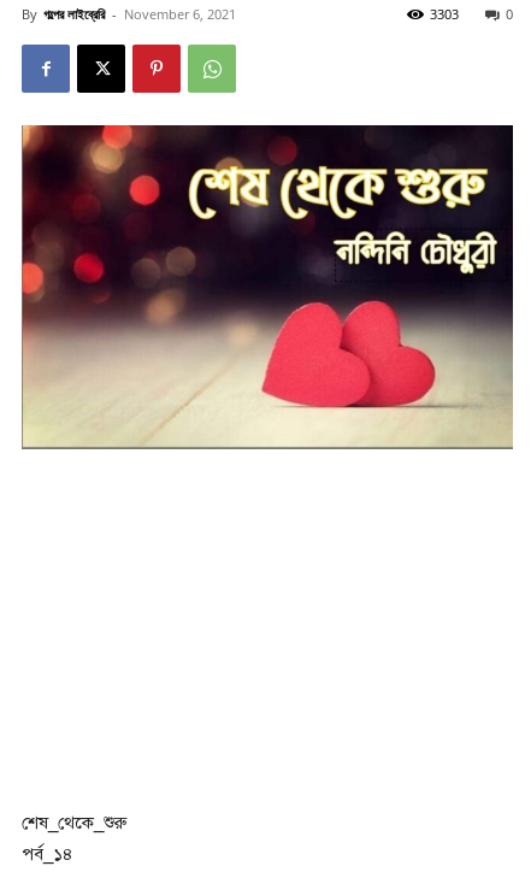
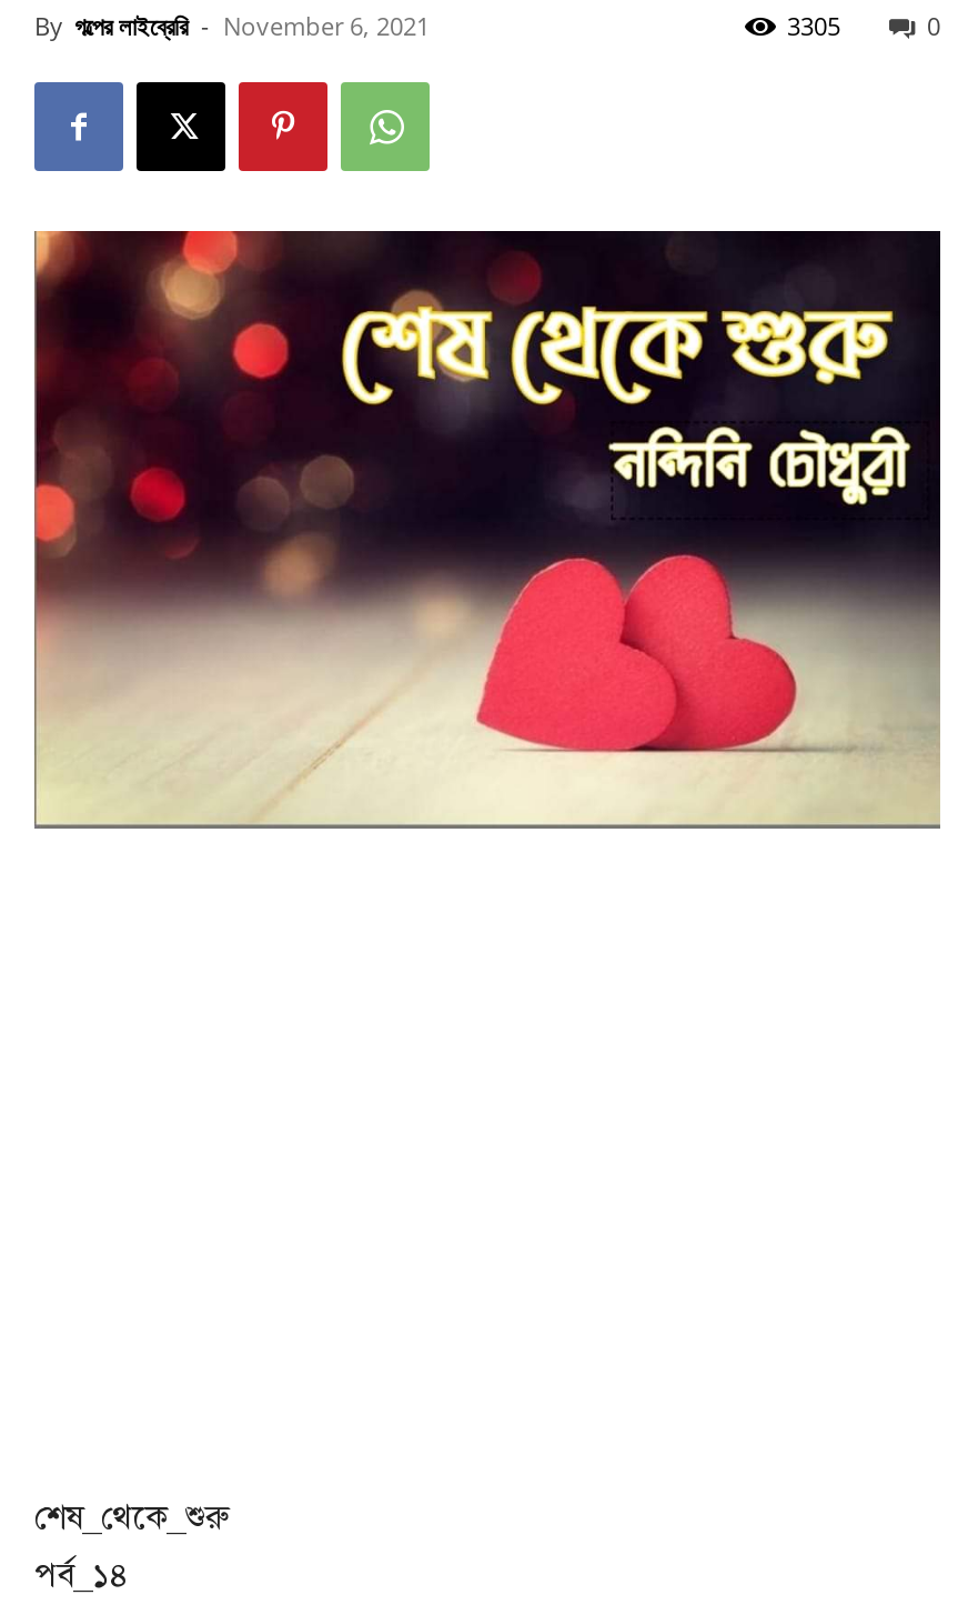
[430,5,459,23] 3303 -> [787,9,840,42] 3305

